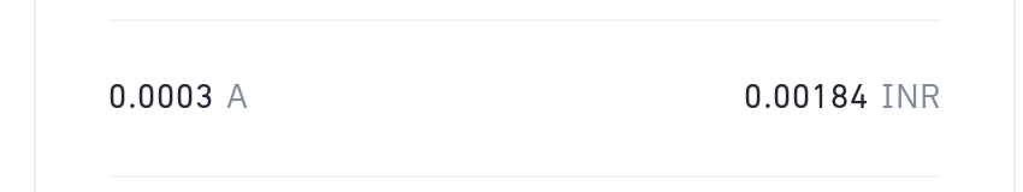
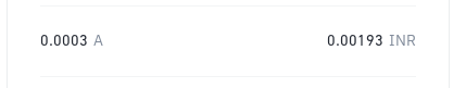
[744,82,941,115] 0.00184 INR -> [327,34,416,49] 0.00193 INR

